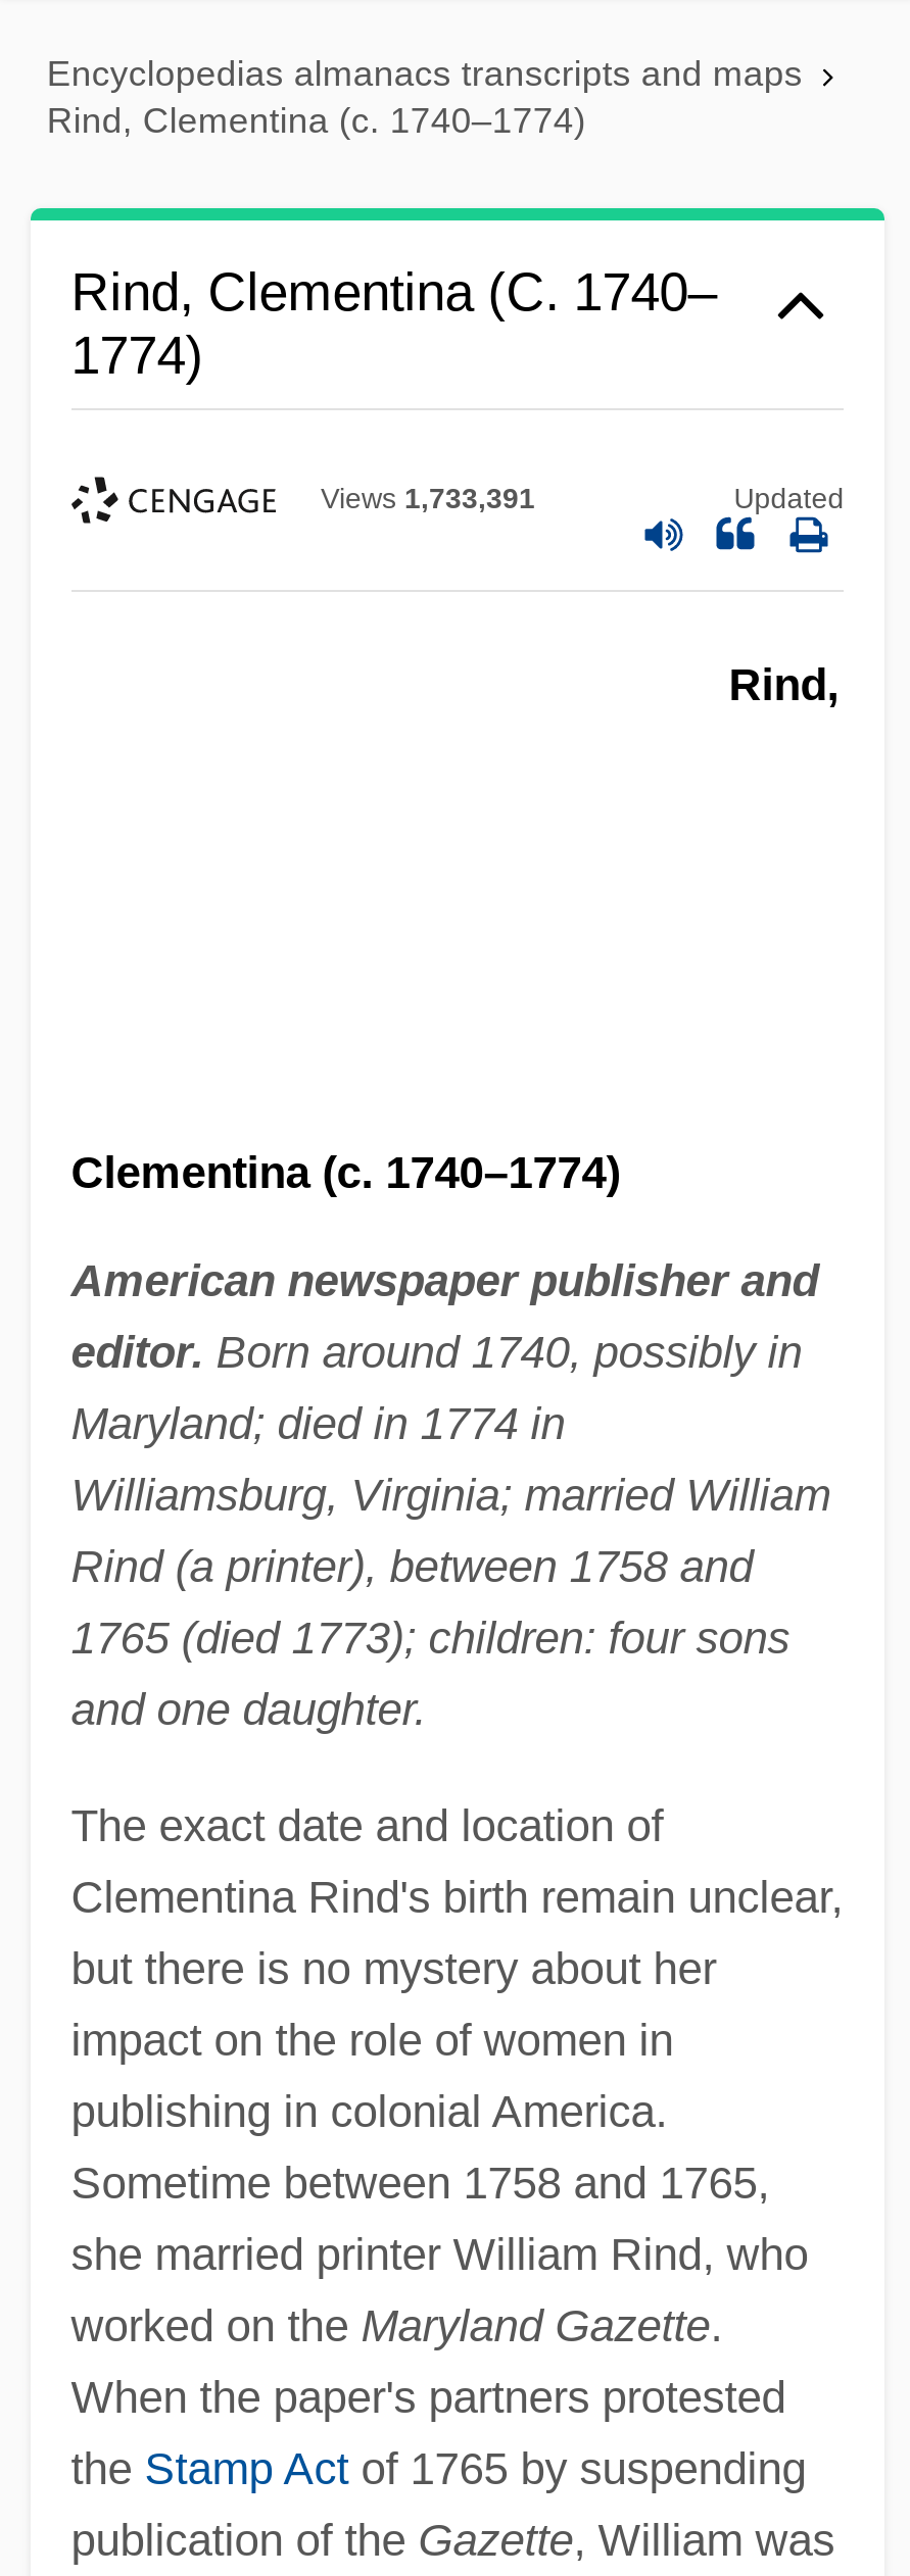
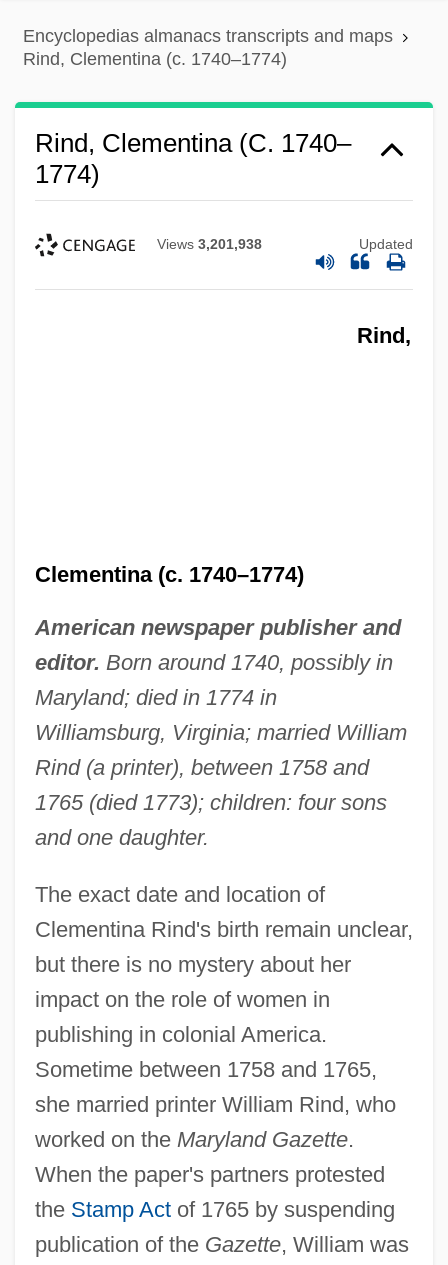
[321,483,535,515] Views 1,733,391 -> [157,236,262,252] Views 3,201,938

